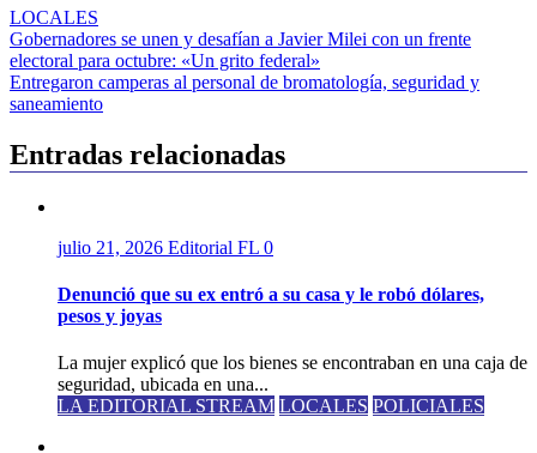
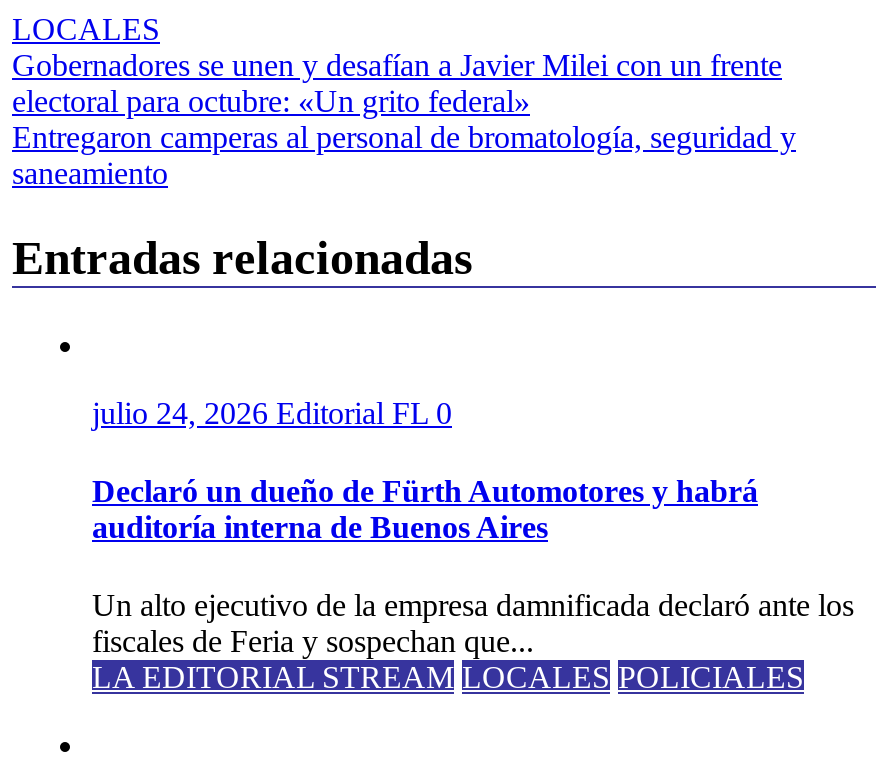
[58,237,273,257] julio 21, 2026 Editorial FL 0 -> [92,395,452,429] julio 24, 2026 Editorial FL 0
[58,284,484,326] Denunció que su ex entró a su casa y le robó dólares, | pesos y joyas -> [92,474,758,544] Declaró un dueño de Fürth Automotores y habrá | auditoría interna de Buenos Aires
[58,353,527,395] La mujer explicó que los bienes se encontraban en una caja de | seguridad, ubicada en una... -> [92,588,854,658] Un alto ejecutivo de la empresa damnificada declaró ante los | fiscales de Feria y sospechan que...

